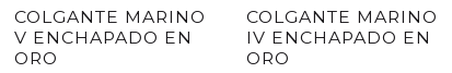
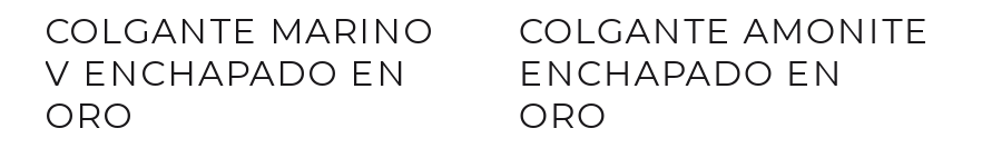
[246,6,438,48] COLGANTE MARINO | IV ENCHAPADO EN -> [518,11,930,96] COLGANTE AMONITE | ENCHAPADO EN

